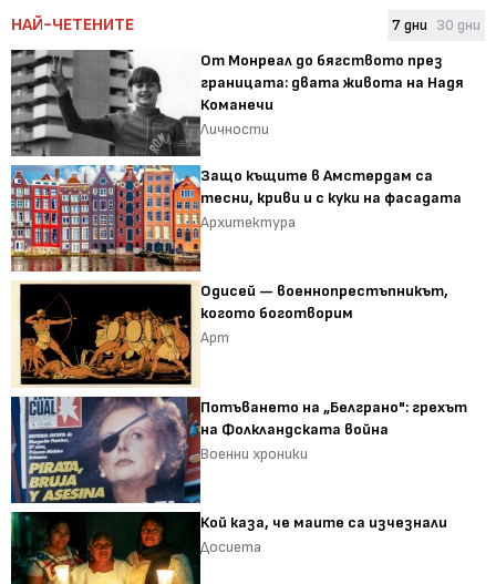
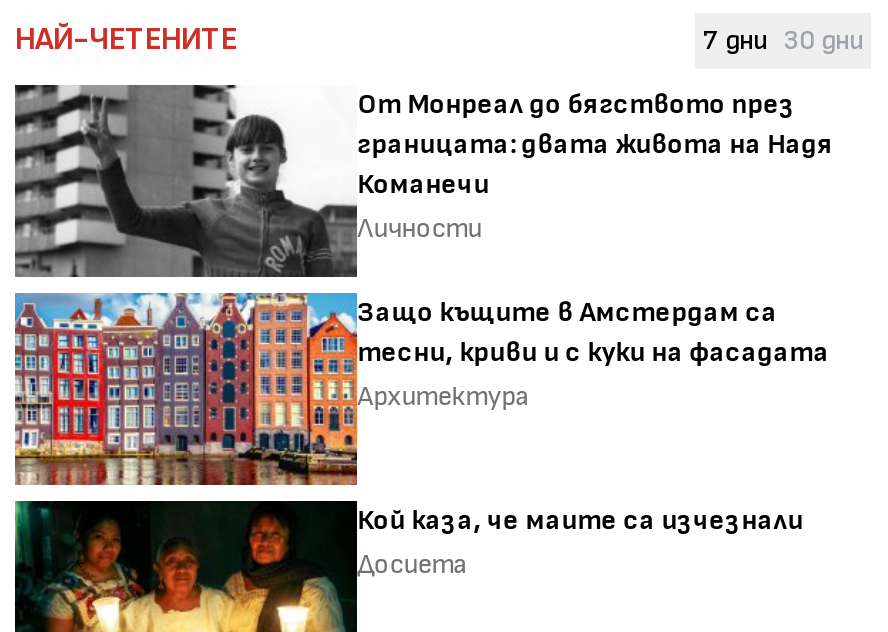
[11,280,449,388] [image] | Одисей — военнопрестъпникът, | когото боготворим | Арт -> none
[10,396,467,512] [image] | Потъването на „Белграно": грехът | на Фолкландската война | Военни хроники -> none

